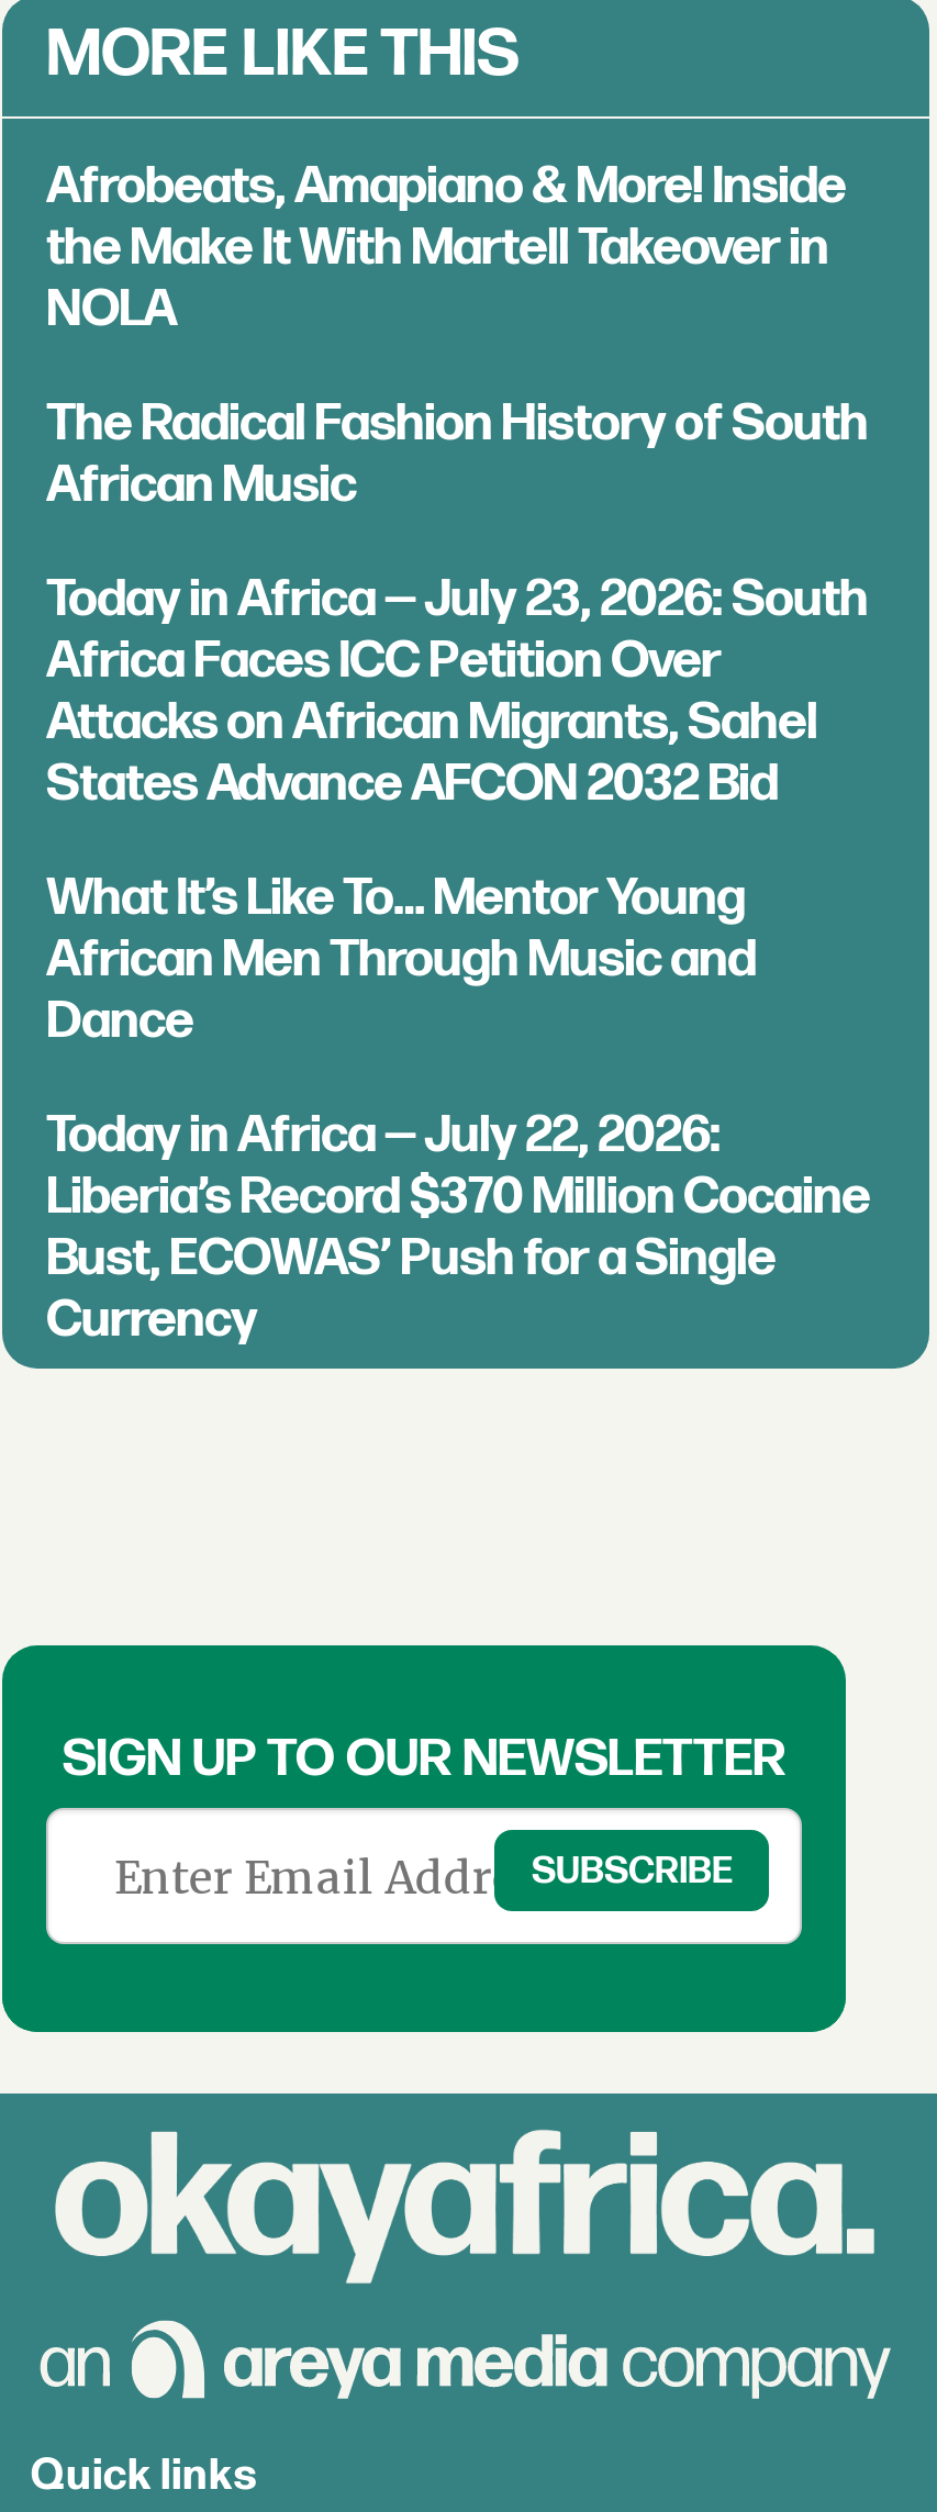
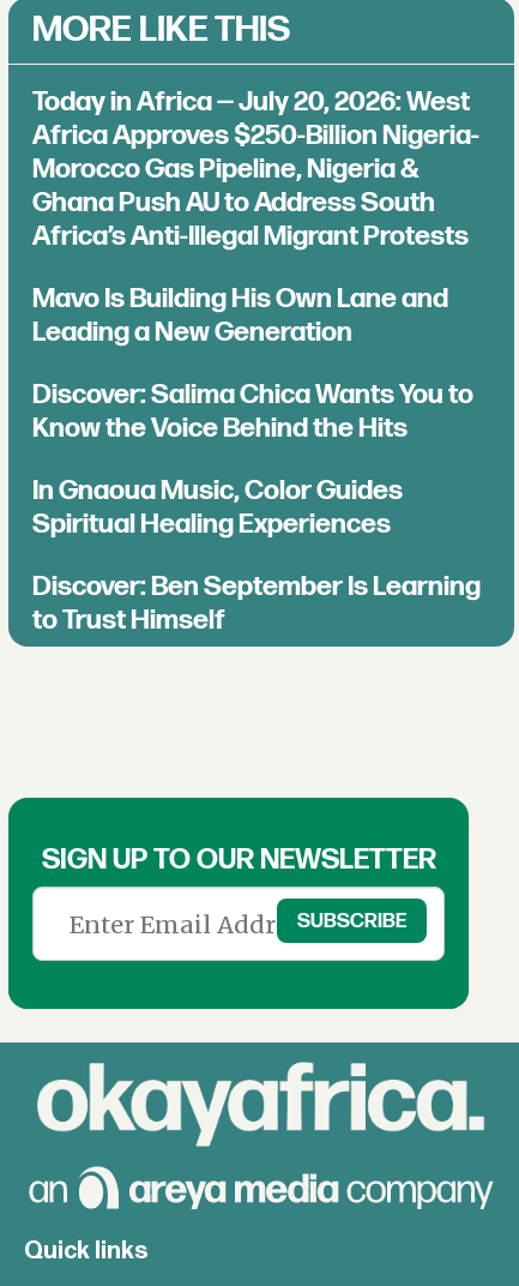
[47,157,846,342] Afrobeats, Amapiano & More! Inside | the Make It With Martell Takeover in | NOLA -> [33,86,480,254] Today in Africa — July 20, 2026: West | Africa Approves $250-Billion Nigeria- | Morocco Gas Pipeline, Nigeria & | Ghana Push AU to Address South | Africa’s Anti-Illegal Migrant Protests
[47,394,868,517] The Radical Fashion History of South | African Music -> [33,282,449,350] Mavo Is Building His Own Lane and | Leading a New Generation
[47,570,868,816] Today in Africa — July 23, 2026: South | Africa Faces ICC Petition Over | Attacks on African Migrants, Sahel | States Advance AFCON 2032 Bid -> [33,378,474,445] Discover: Salima Chica Wants You to | Know the Voice Behind the Hits
[47,868,756,1053] What It’s Like To… Mentor Young | African Men Through Music and | Dance -> [33,474,403,541] In Gnaoua Music, Color Guides | Spiritual Healing Experiences
[47,1105,870,1351] Today in Africa — July 22, 2026: | Liberia’s Record $370 Million Cocaine | Bust, ECOWAS’ Push for a Single | Currency -> [33,570,481,637] Discover: Ben September Is Learning | to Trust Himself

